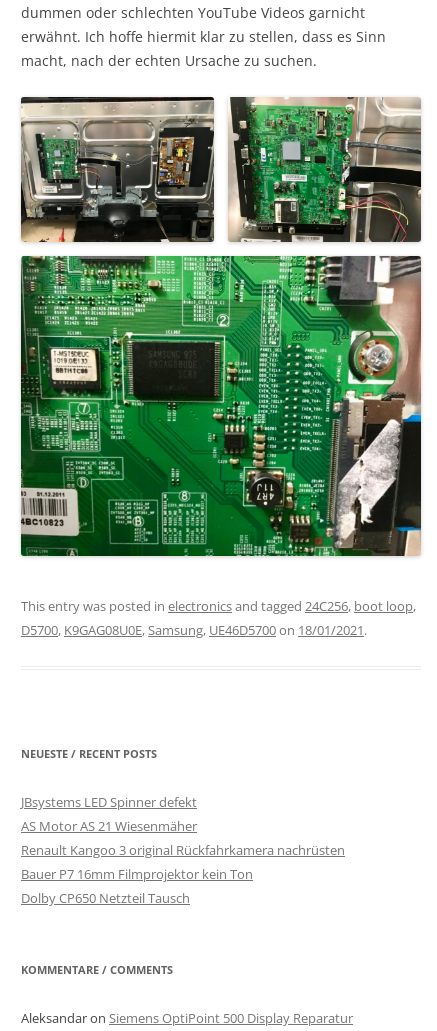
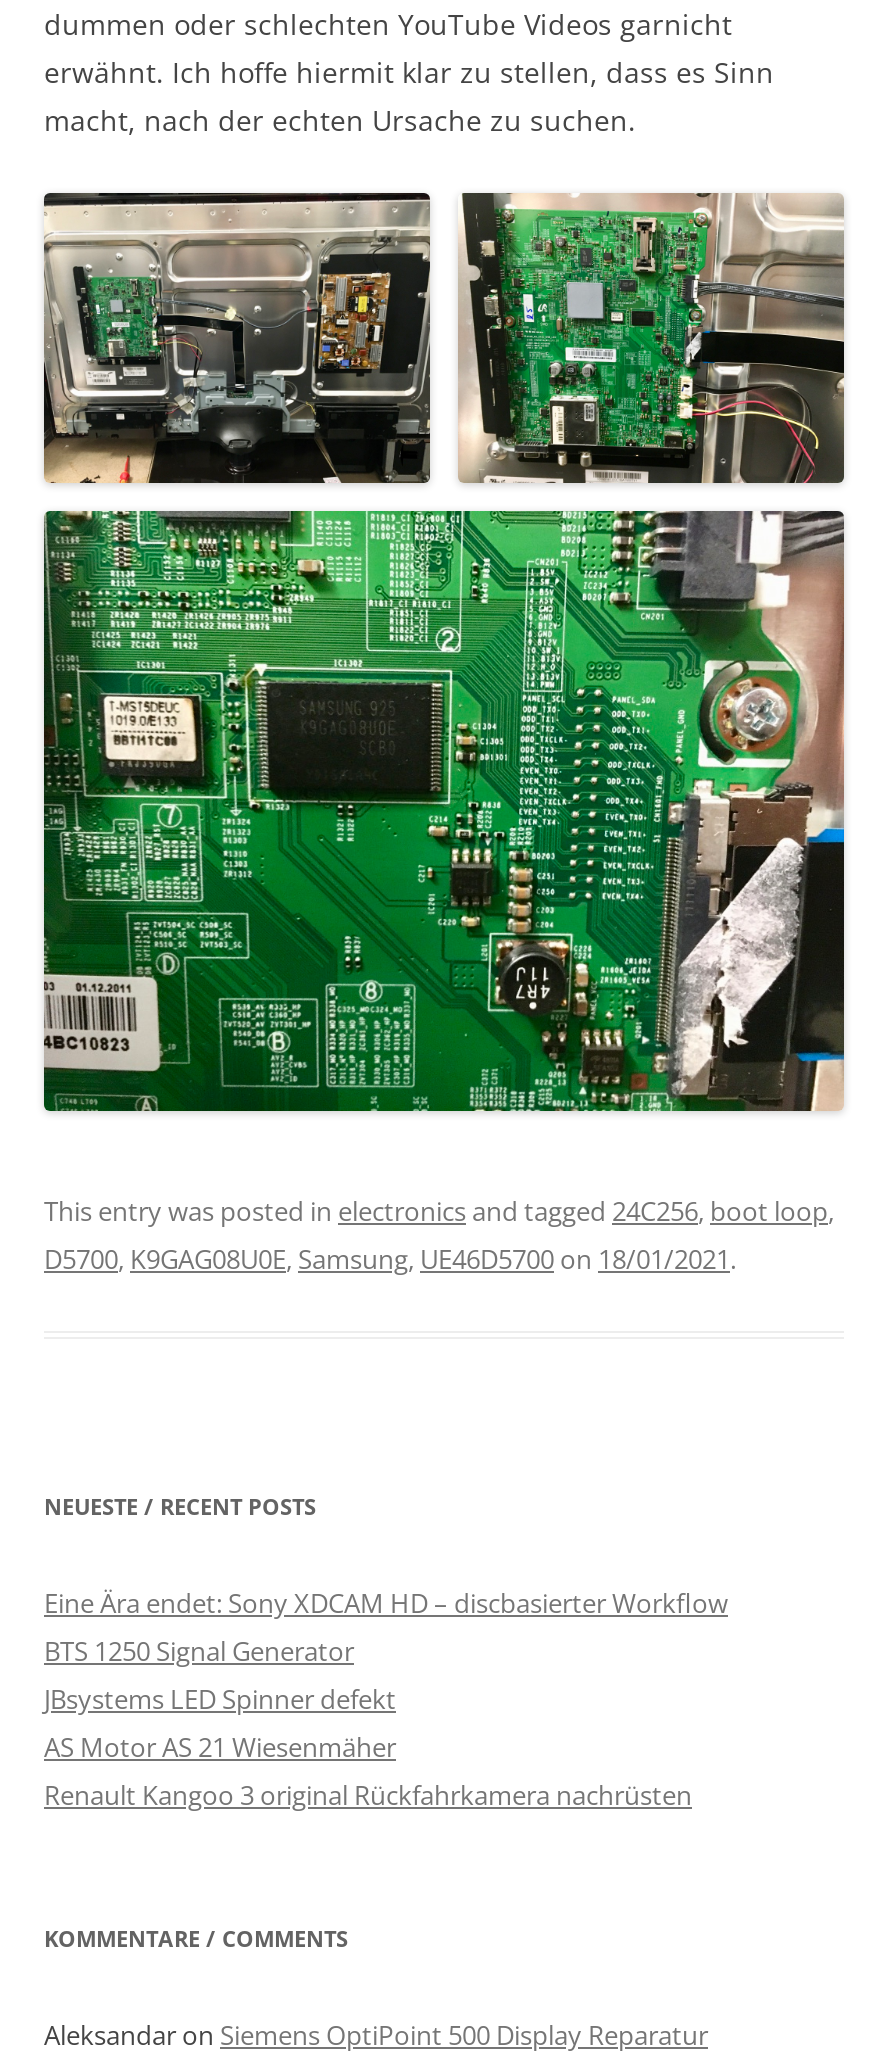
none -> [44,1585,728,1669] Eine Ära endet: Sony XDCAM HD – discbasierter Workflow | BTS 1250 Signal Generator
moved [21,792,345,858] -> [44,1681,692,1813]: JBsystems LED Spinner defekt | AS Motor AS 21 Wiesenmäher | Renault Kangoo 3 original Rückfahrkamera nachrüsten
[21,864,253,906] Bauer P7 16mm Filmprojektor kein Ton | Dolby CP650 Netzteil Tausch -> none

